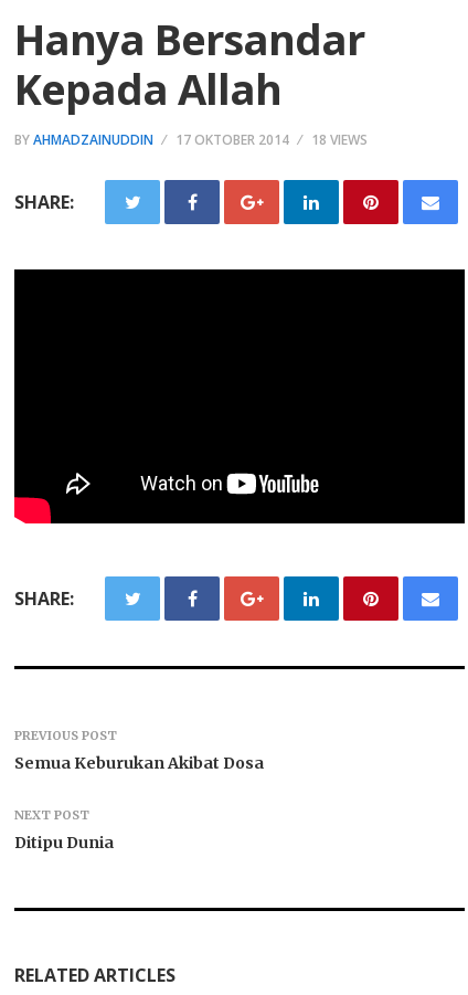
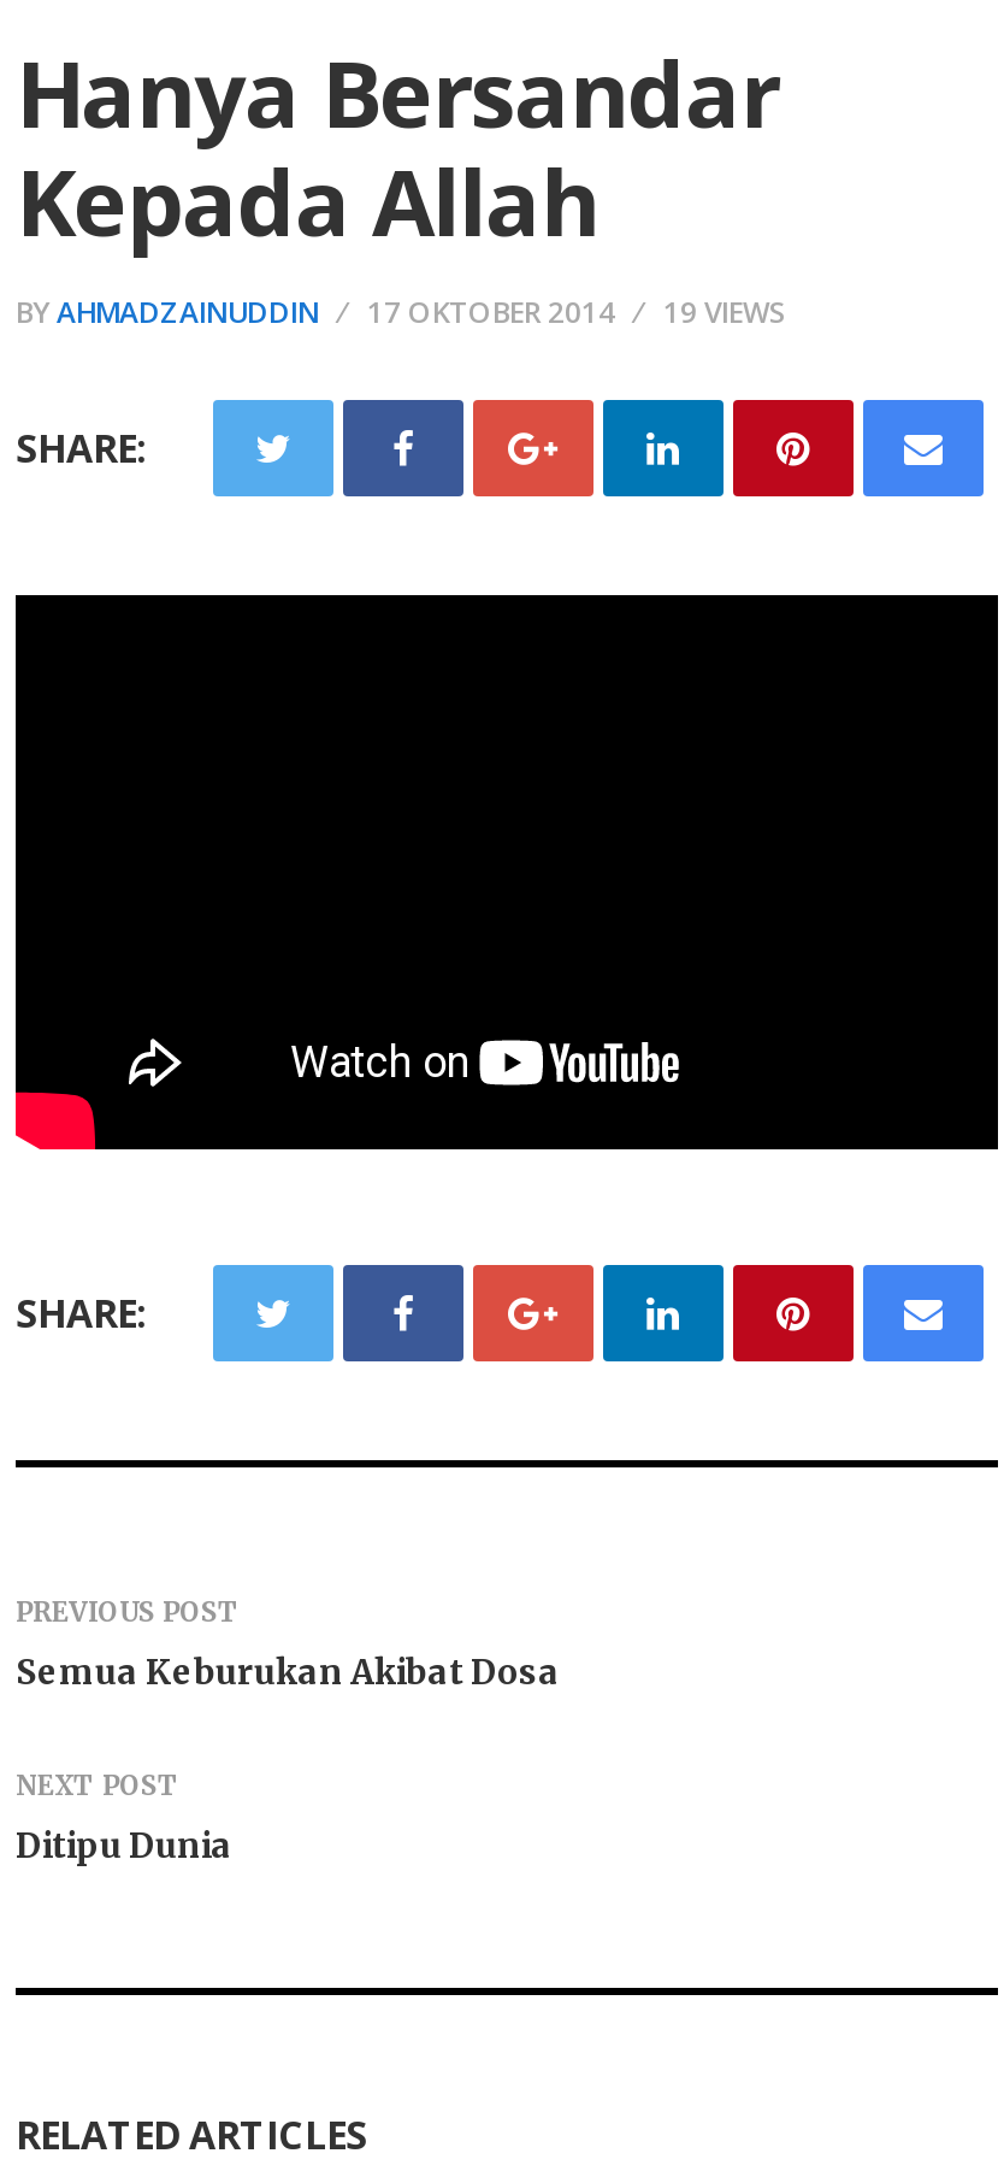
[14,131,368,149] BY AHMADZAINUDDIN 17 OKTOBER 2014 18 VIEWS -> [16,292,786,333] BY AHMADZAINUDDIN 17 OKTOBER 2014 19 VIEWS

